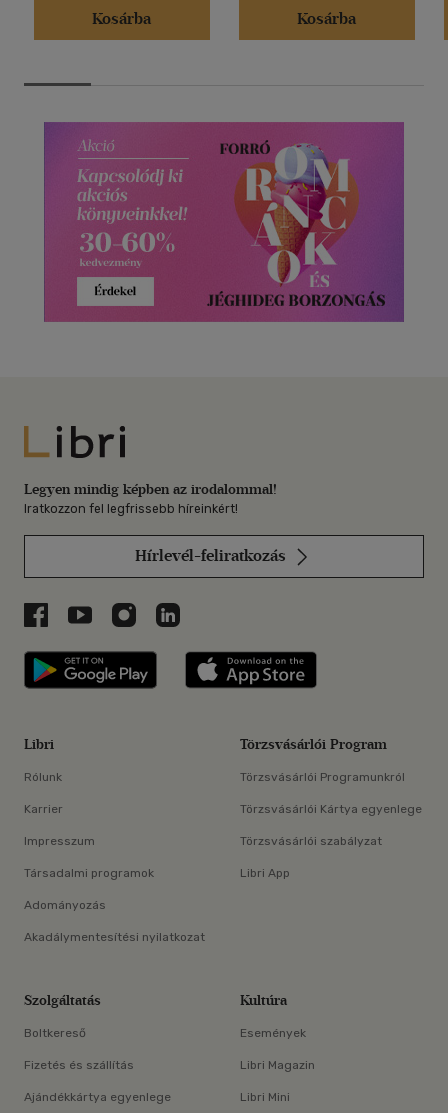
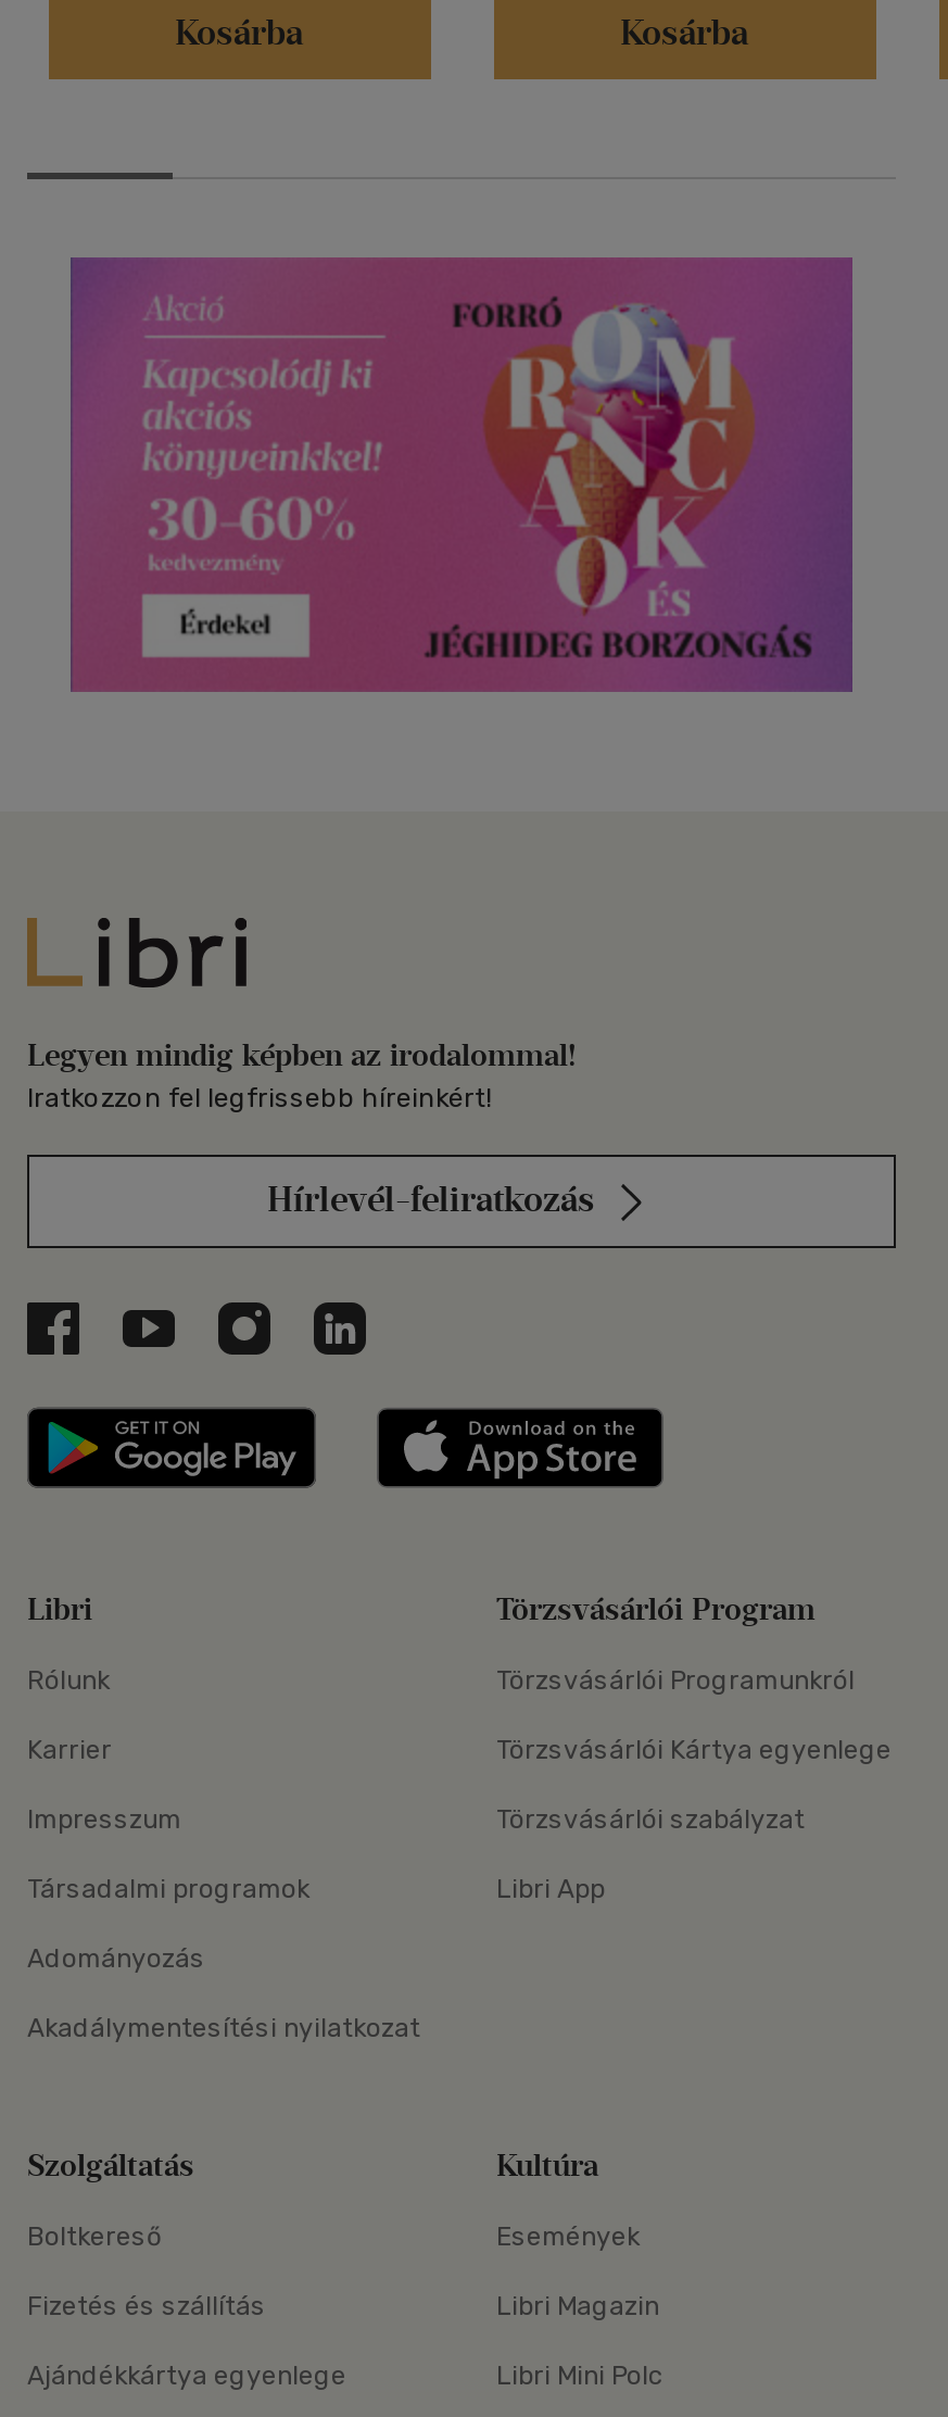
[240,1090,290,1104] Libri Mini -> [496,2361,663,2391] Libri Mini Polc

